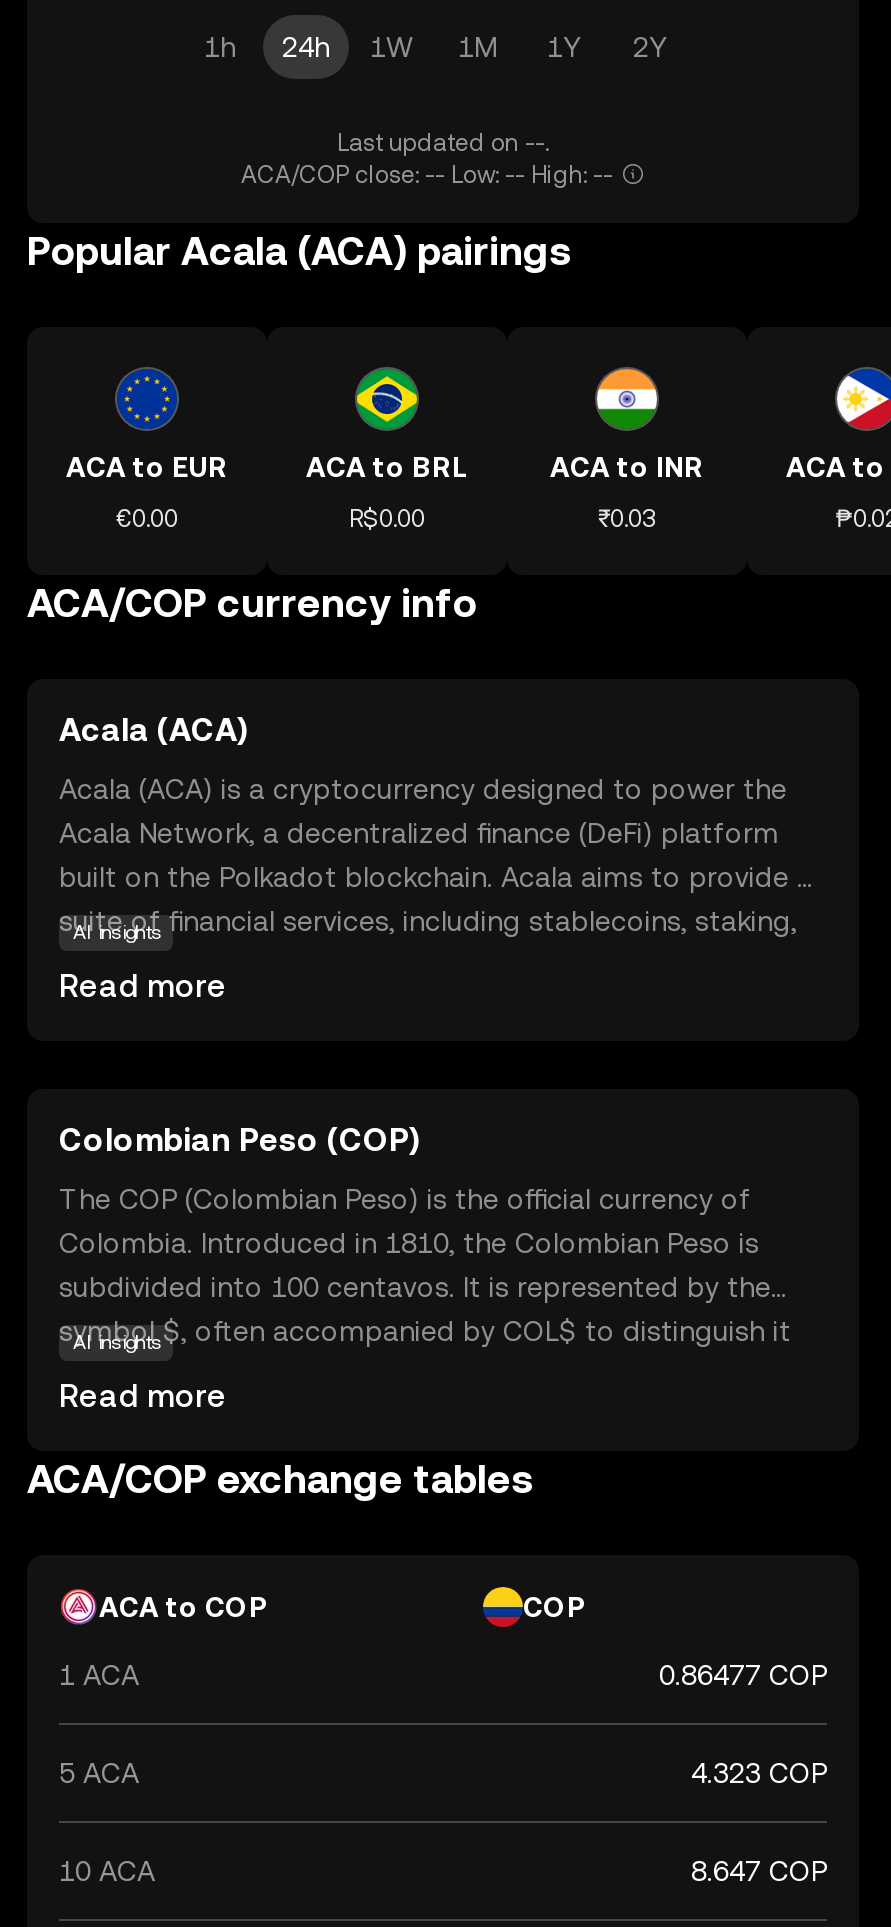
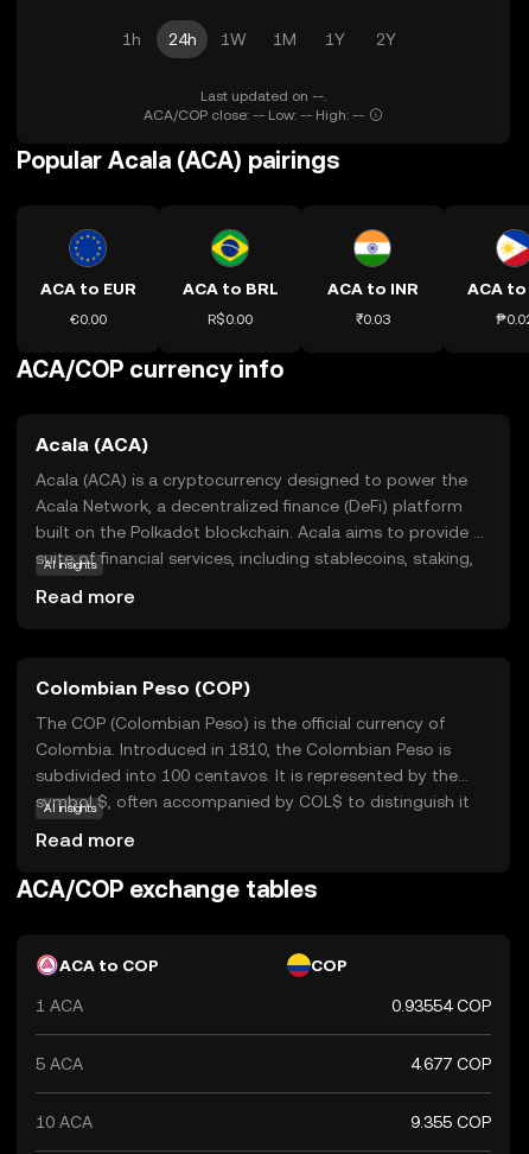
[659,1659,827,1691] 0.86477 COP -> [391,996,491,1015] 0.93554 COP
[691,1757,827,1789] 4.323 COP -> [410,1054,491,1073] 4.677 COP
[691,1855,827,1887] 8.647 COP -> [410,1112,491,1131] 9.355 COP

